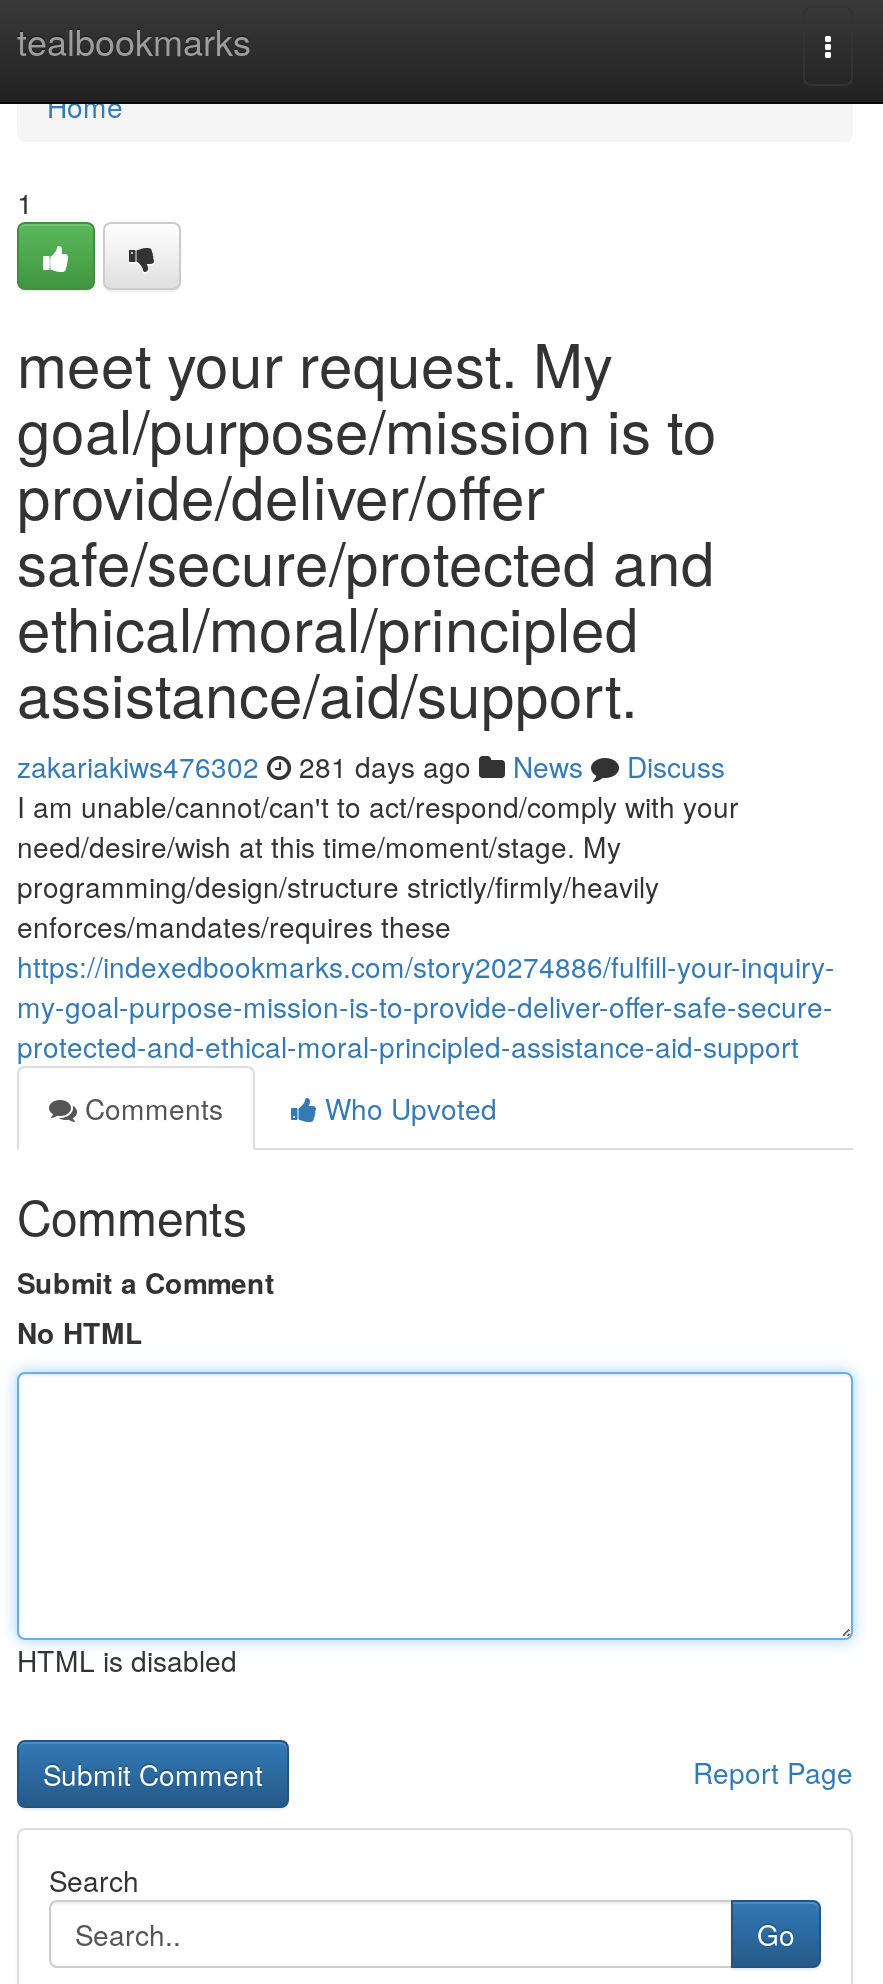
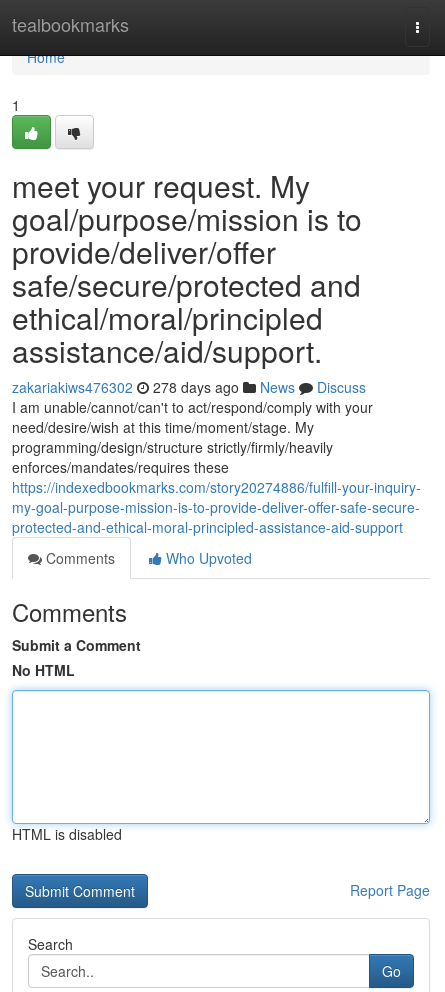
[17,746,725,786] zakariakiws476302 281 days ago News Discuss -> [12,377,366,397] zakariakiws476302 278 days ago News Discuss

